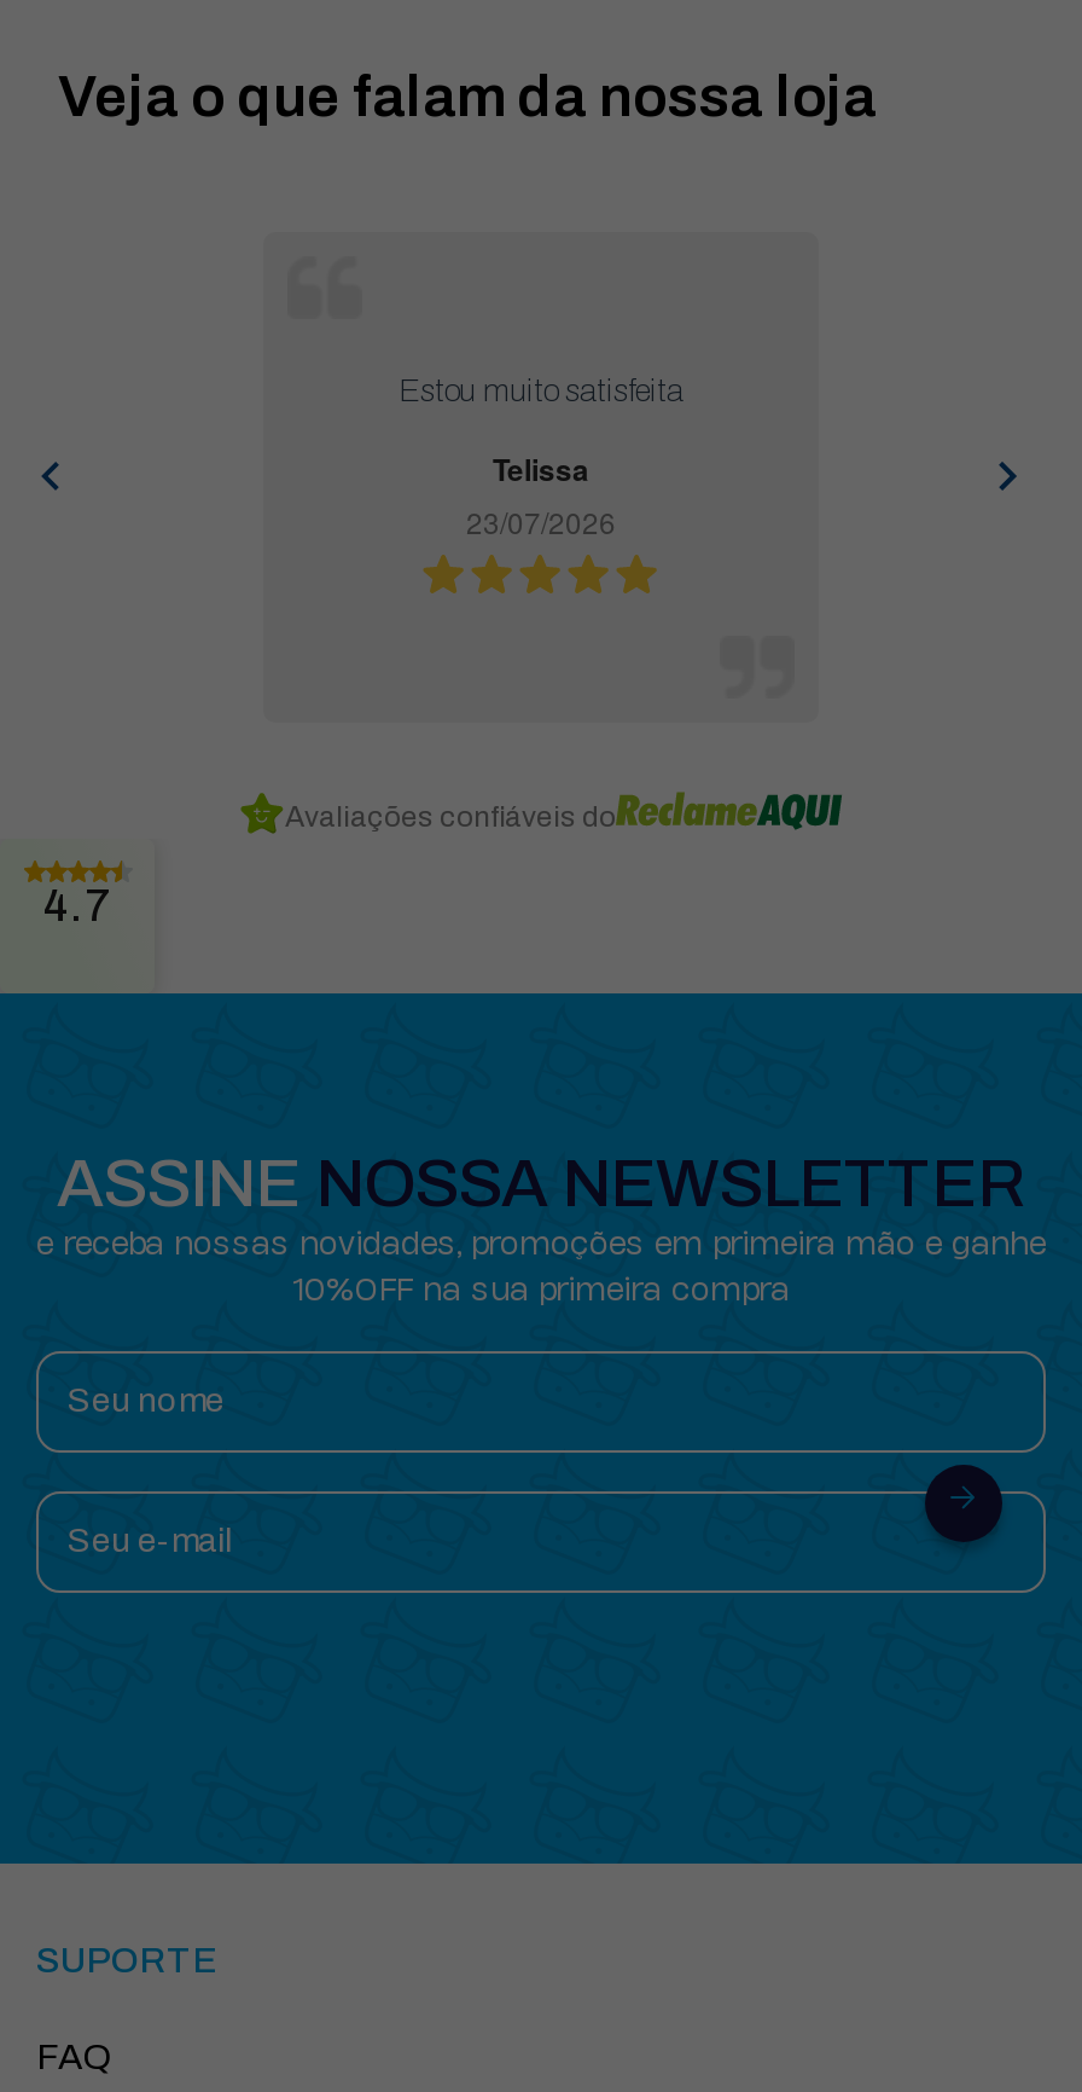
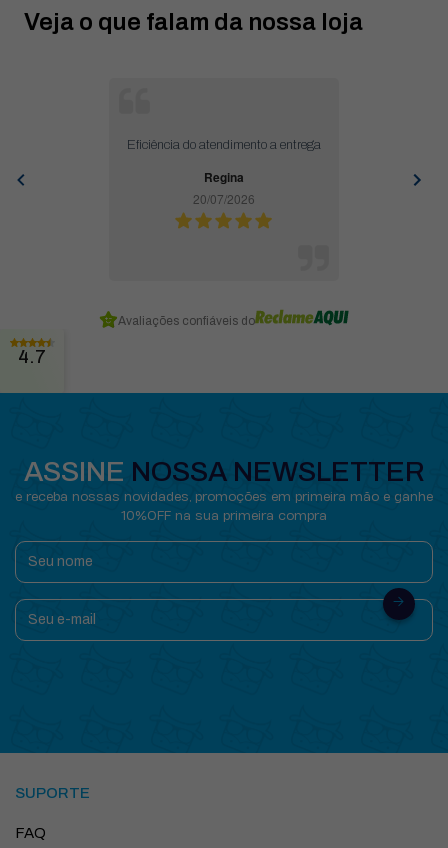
[399,376,683,410] Estou muito satisfeita -> [127,137,321,151] Eficiência do atendimento a entrega
[466,448,616,543] Telissa | 23/07/2026 -> [193,167,255,206] Regina | 20/07/2026

